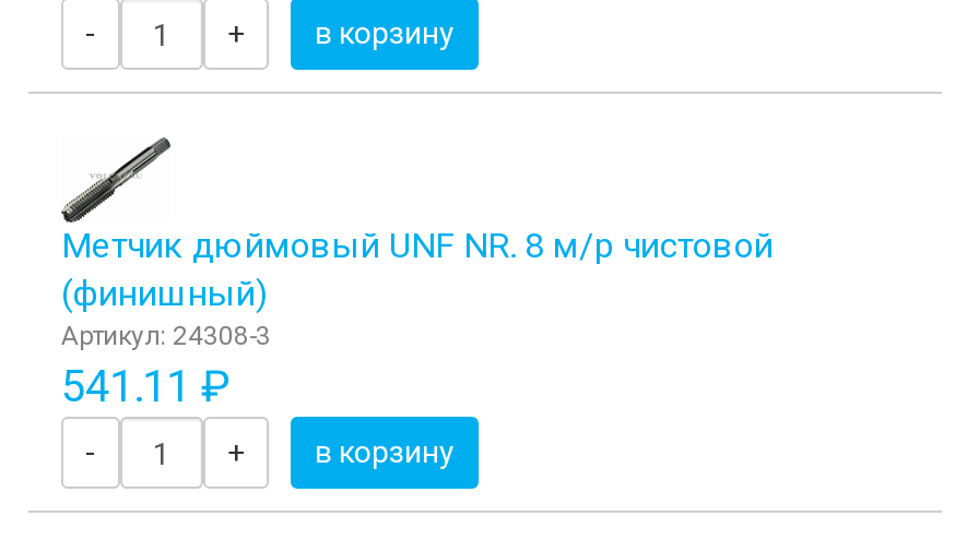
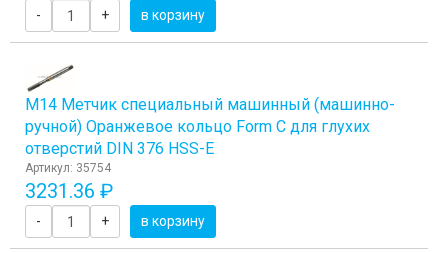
[61,225,774,413] Метчик дюймовый UNF NR. 8 м/р чистовой | (финишный) | Артикул: 24308-3 | 541.11 ₽ -> [25,95,395,203] М14 Метчик специальный машинный (машинно- | ручной) Оранжевое кольцо Form C для глухих | отверстий DIN 376 HSS-E | Артикул: 35754 | 3231.36 ₽

